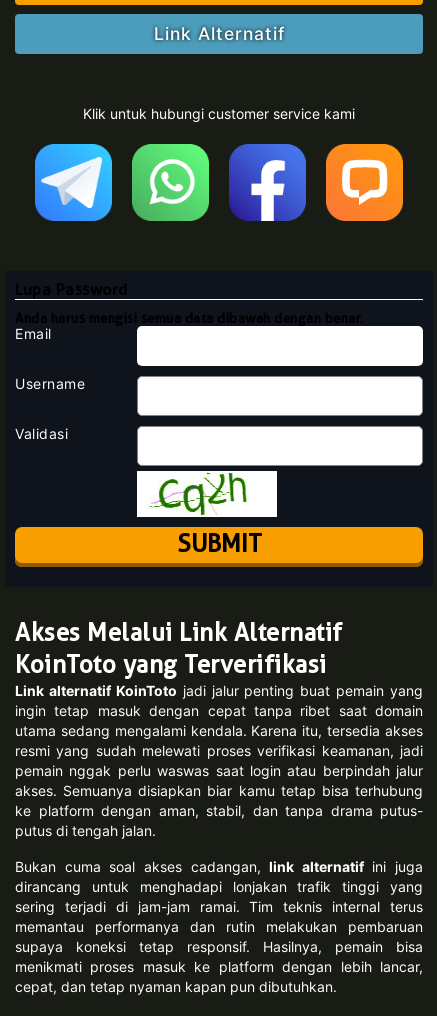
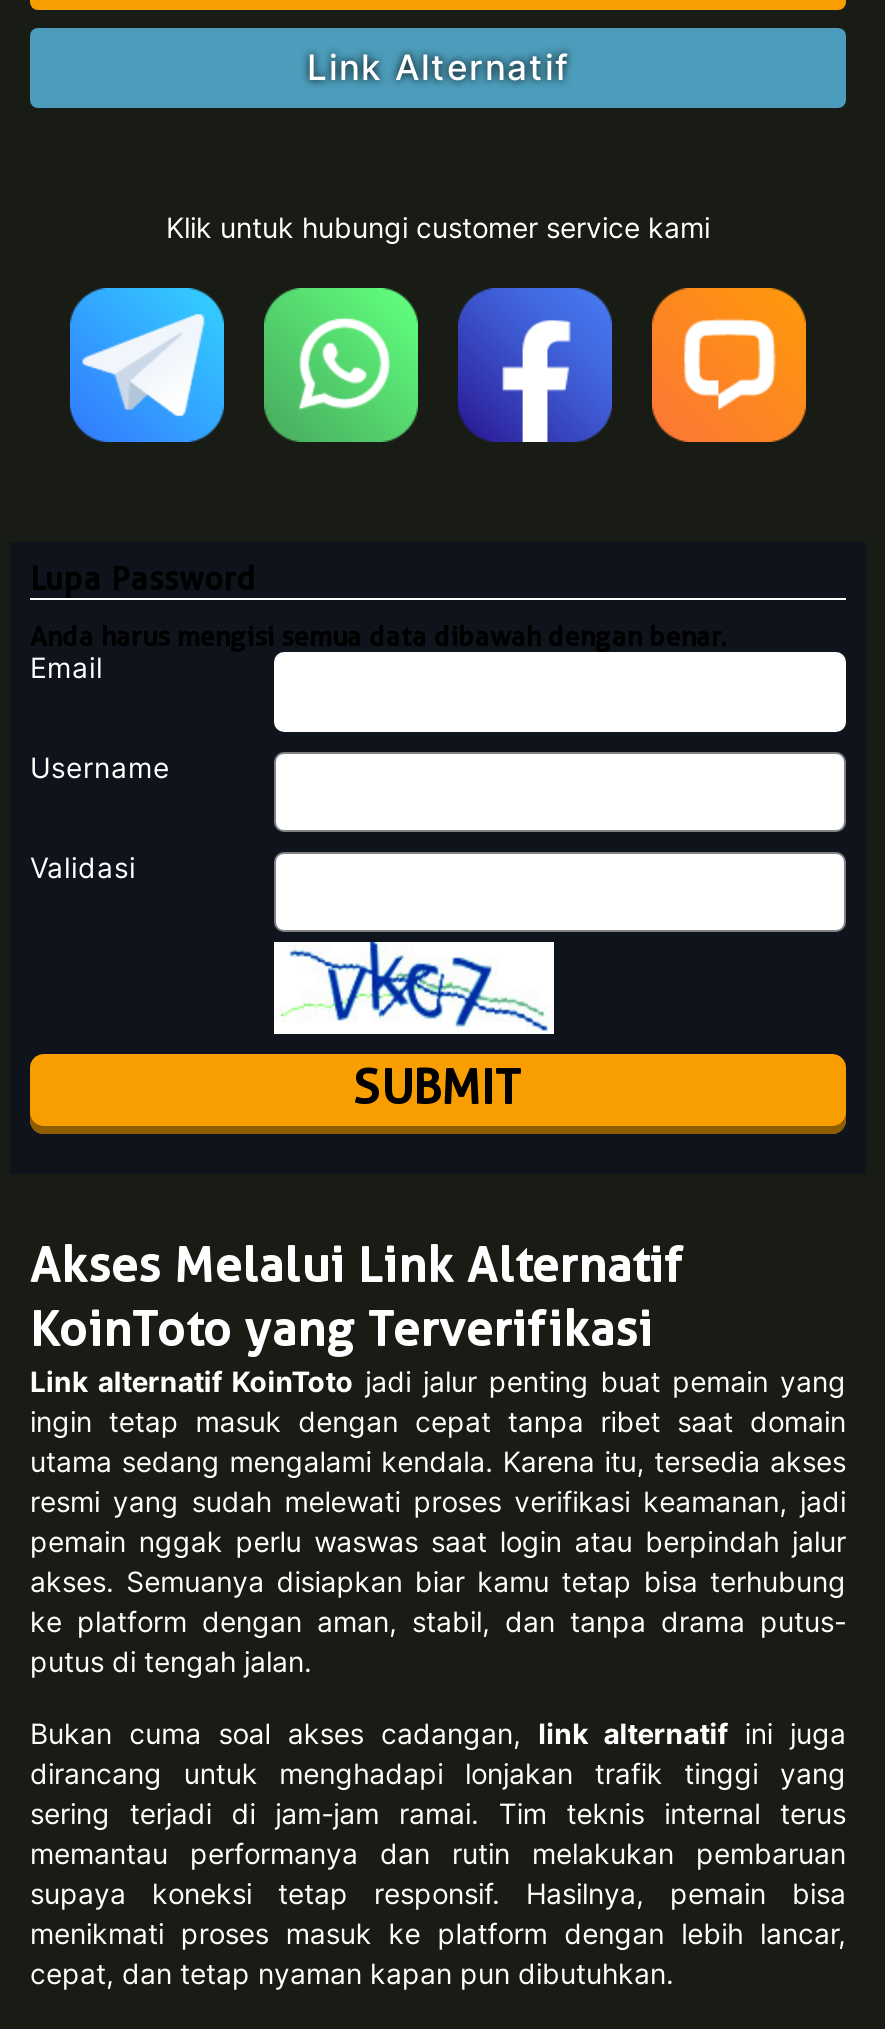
[146,470,273,516] [image] -> [282,940,548,1032] [image]

